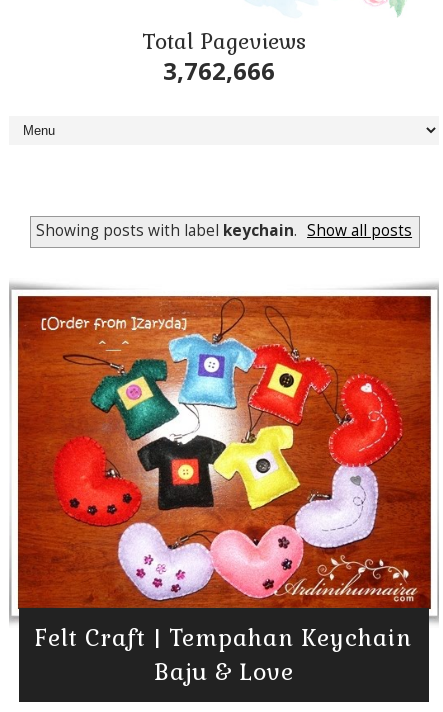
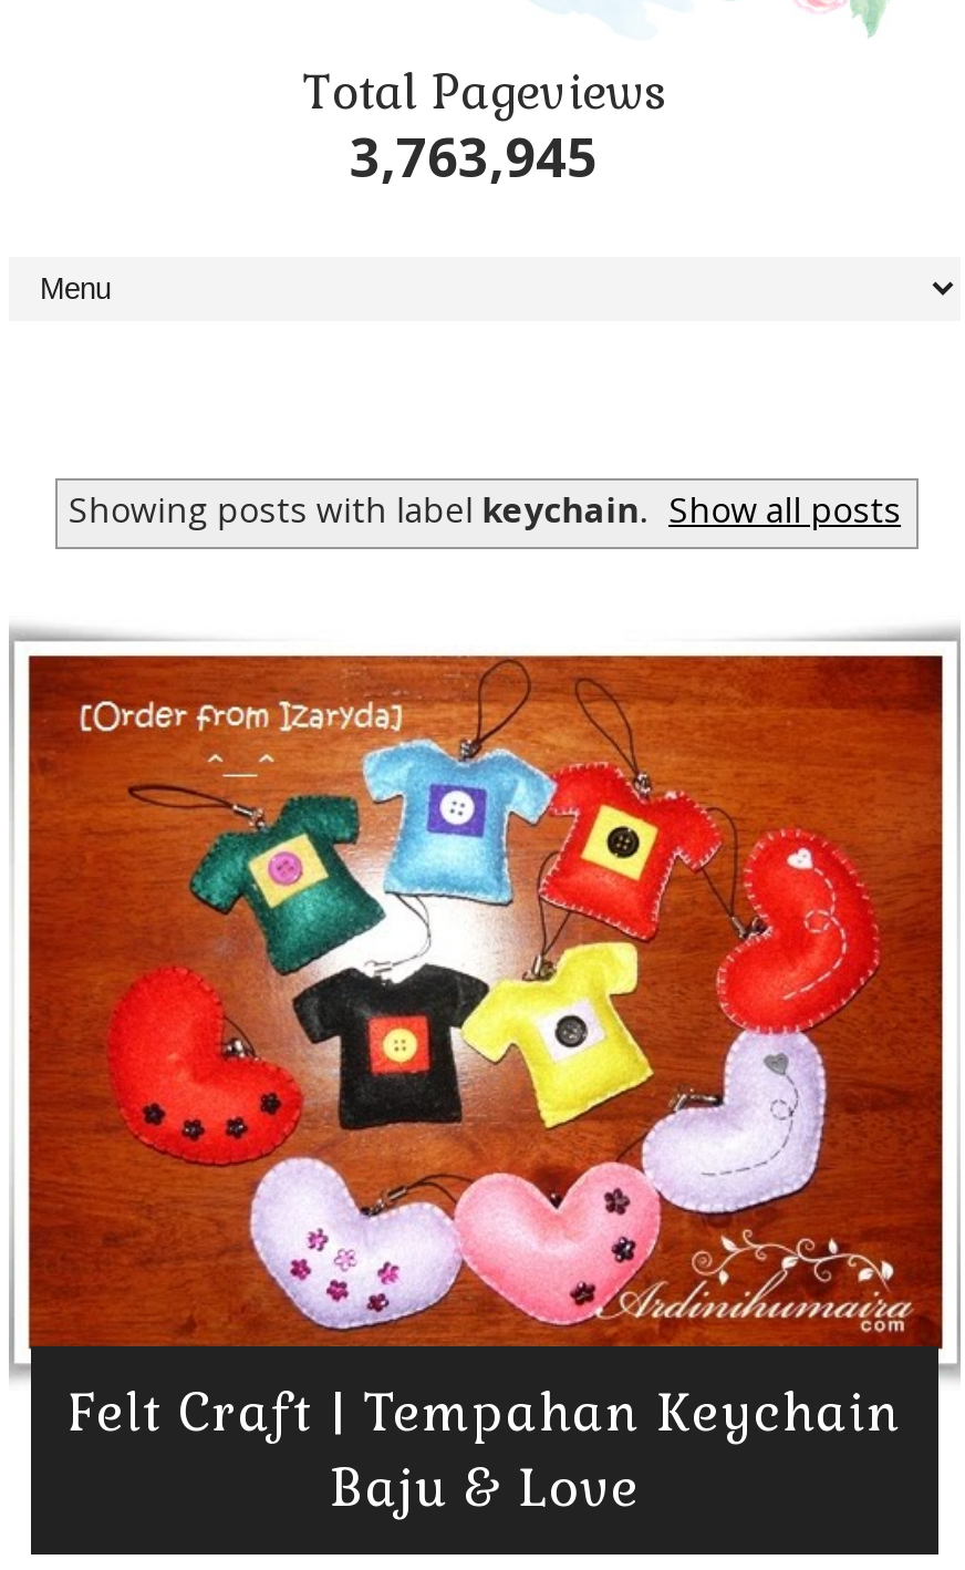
[163,53,275,86] 3,762,666 -> [350,118,598,192] 3,763,945

